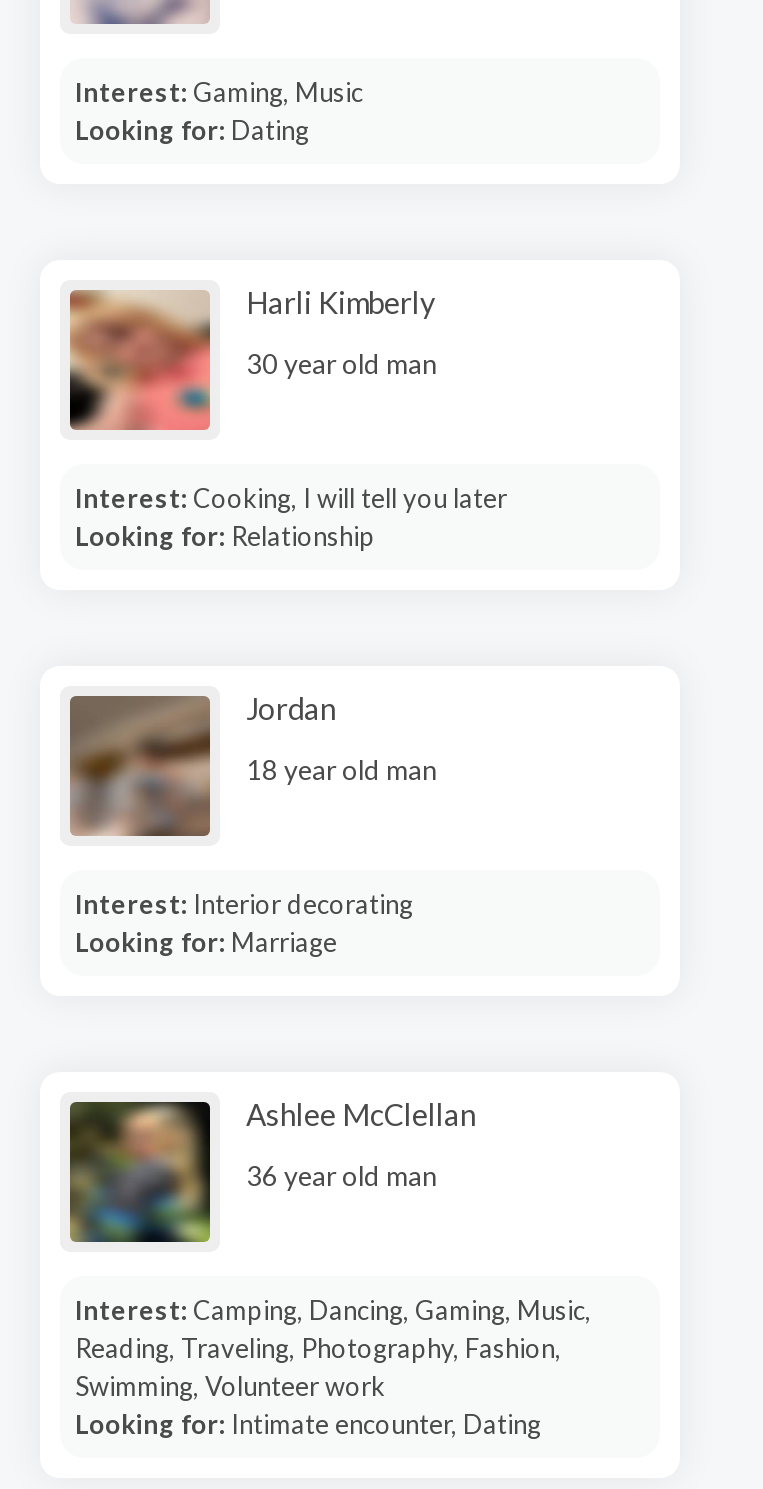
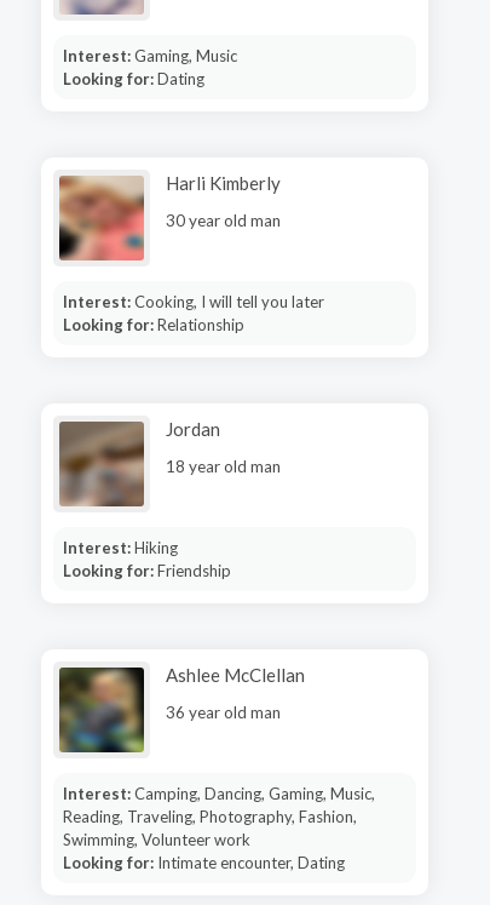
[75,887,413,957] Interest: Interior decorating | Looking for: Marriage -> [62,537,230,580] Interest: Hiking | Looking for: Friendship

